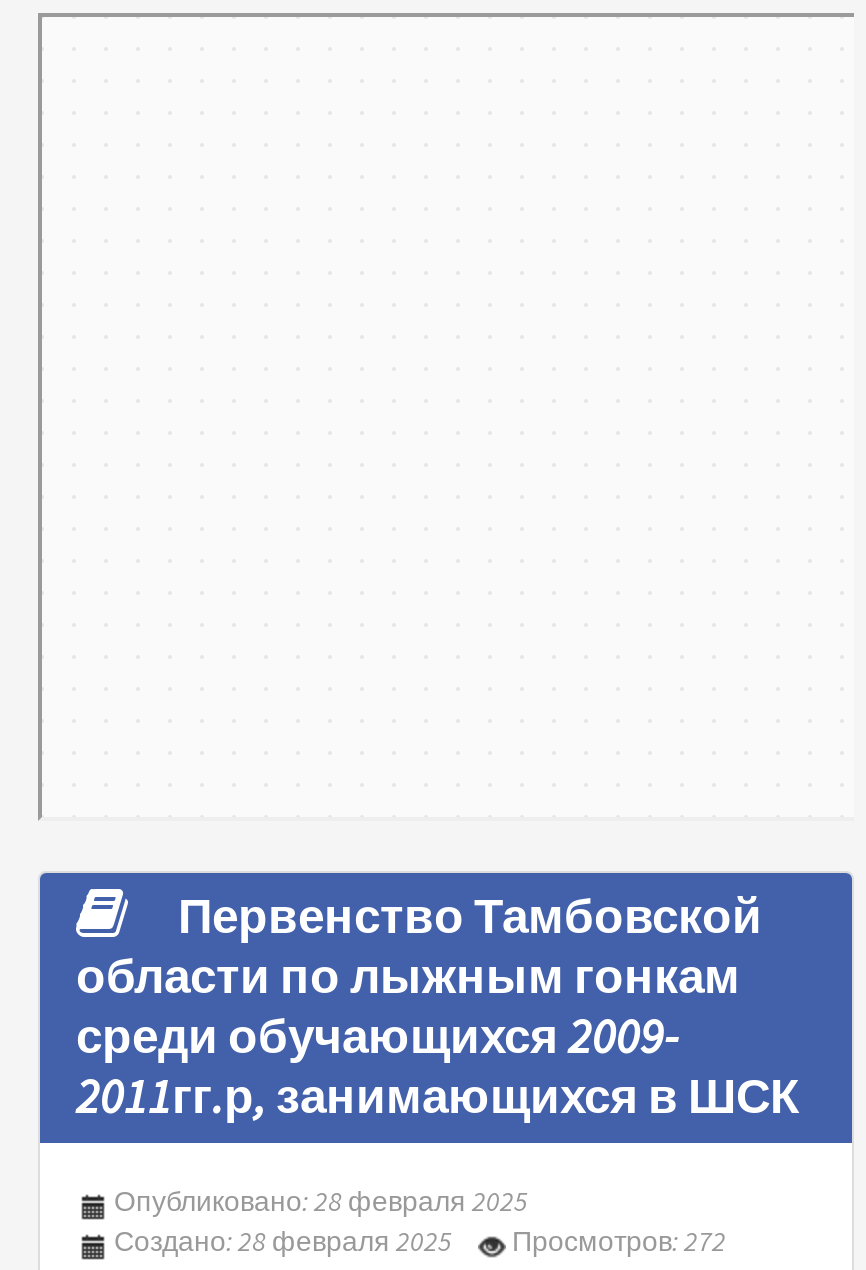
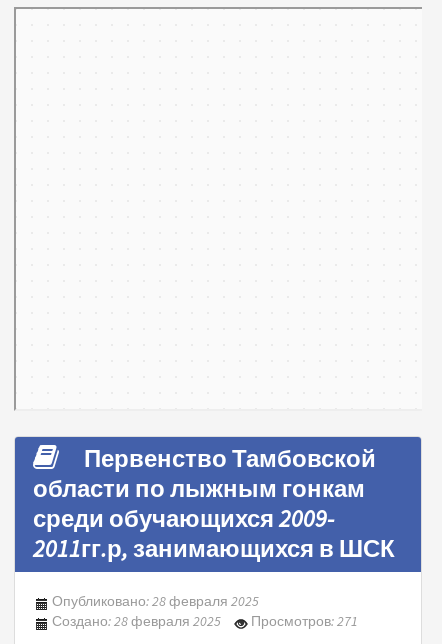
[114,1223,726,1259] Создано: 28 февраля 2025 Просмотров: 272 -> [52,612,358,630] Создано: 28 февраля 2025 Просмотров: 271

